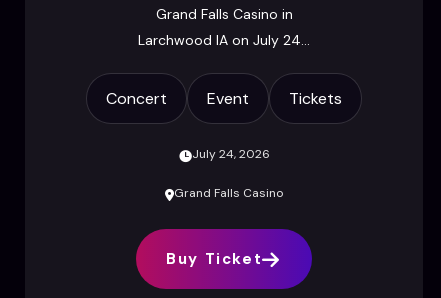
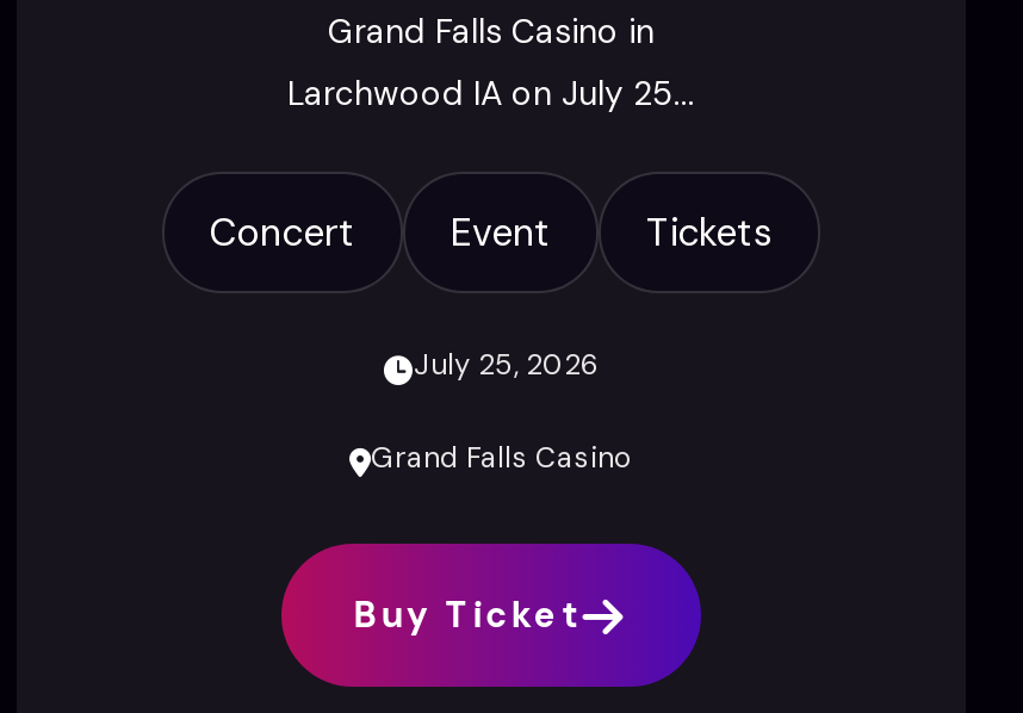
[138,31,310,49] Larchwood IA on July 24... -> [287,73,695,116] Larchwood IA on July 25...
[191,146,269,162] July 24, 2026 -> [414,347,600,385] July 25, 2026

